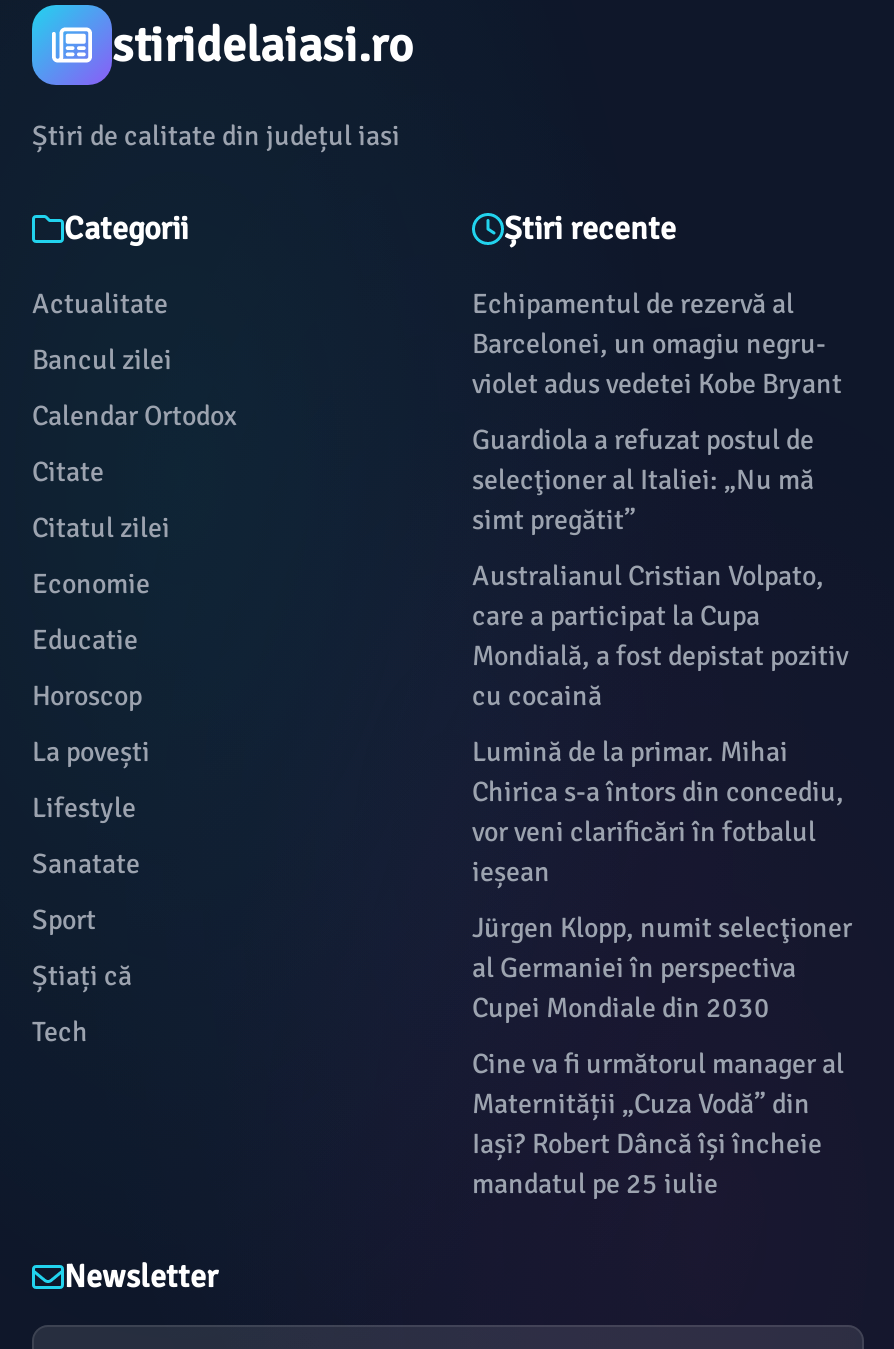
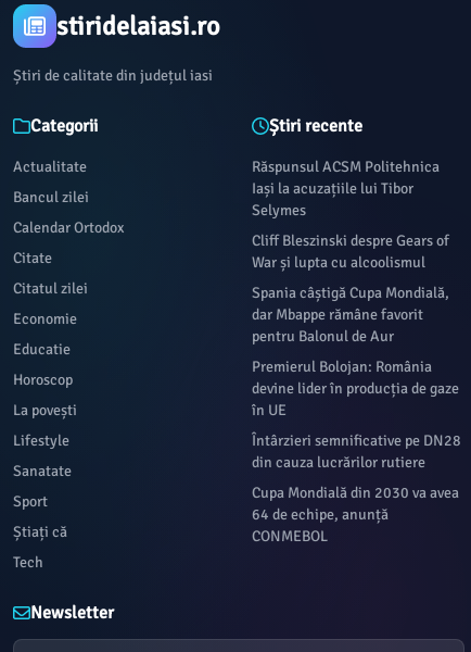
[472,287,842,401] Echipamentul de rezervă al | Barcelonei, un omagiu negru- | violet adus vedetei Kobe Bryant -> [252,158,440,220] Răspunsul ACSM Politehnica | Iași la acuzațiile lui Tibor | Selymes
[472,423,814,537] Guardiola a refuzat postul de | selecţioner al Italiei: „Nu mă | simt pregătit” -> [252,231,449,272] Cliff Bleszinski despre Gears of | War și lupta cu alcoolismul
[472,559,848,713] Australianul Cristian Volpato, | care a participat la Cupa | Mondială, a fost depistat pozitiv | cu cocaină -> [252,284,449,346] Spania câștigă Cupa Mondială, | dar Mbappe rămâne favorit | pentru Balonul de Aur
[472,735,844,889] Lumină de la primar. Mihai | Chirica s-a întors din concediu, | vor veni clarificări în fotbalul | ieșean -> [252,358,459,419] Premierul Bolojan: România | devine lider în producția de gaze | în UE
[472,911,852,1025] Jürgen Klopp, numit selecţioner | al Germaniei în perspectiva | Cupei Mondiale din 2030 -> [252,431,461,472] Întârzieri semnificative pe DN28 | din cauza lucrărilor rutiere
[472,1047,844,1201] Cine va fi următorul manager al | Maternității „Cuza Vodă” din | Iași? Robert Dâncă își încheie | mandatul pe 25 iulie -> [252,484,459,546] Cupa Mondială din 2030 va avea | 64 de echipe, anunță | CONMEBOL

